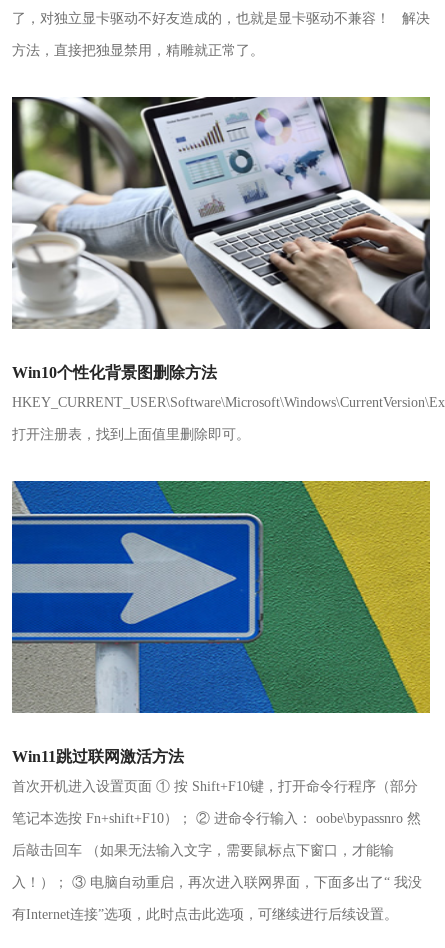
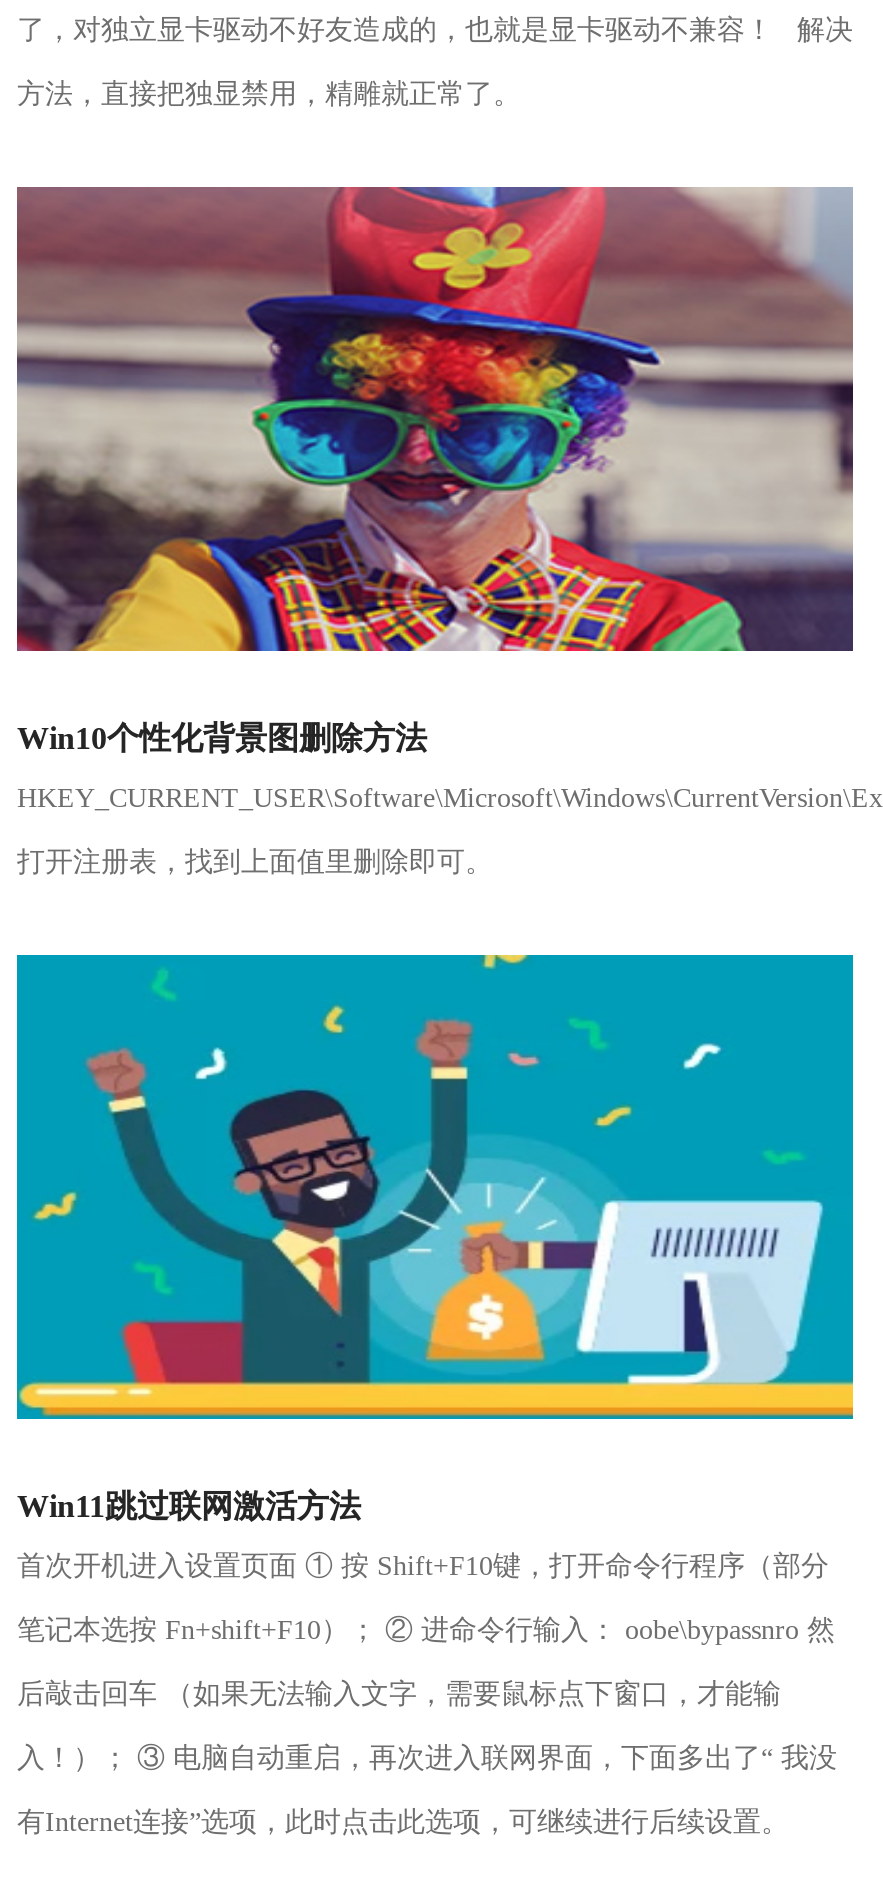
[11,96,430,330] [image] -> [15,185,855,653] [image]
[11,480,431,714] [image] -> [15,953,855,1421] [image]

